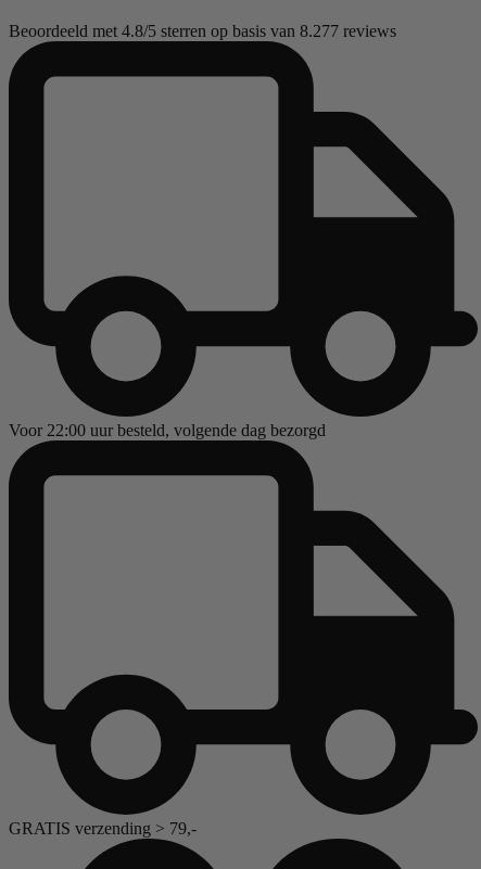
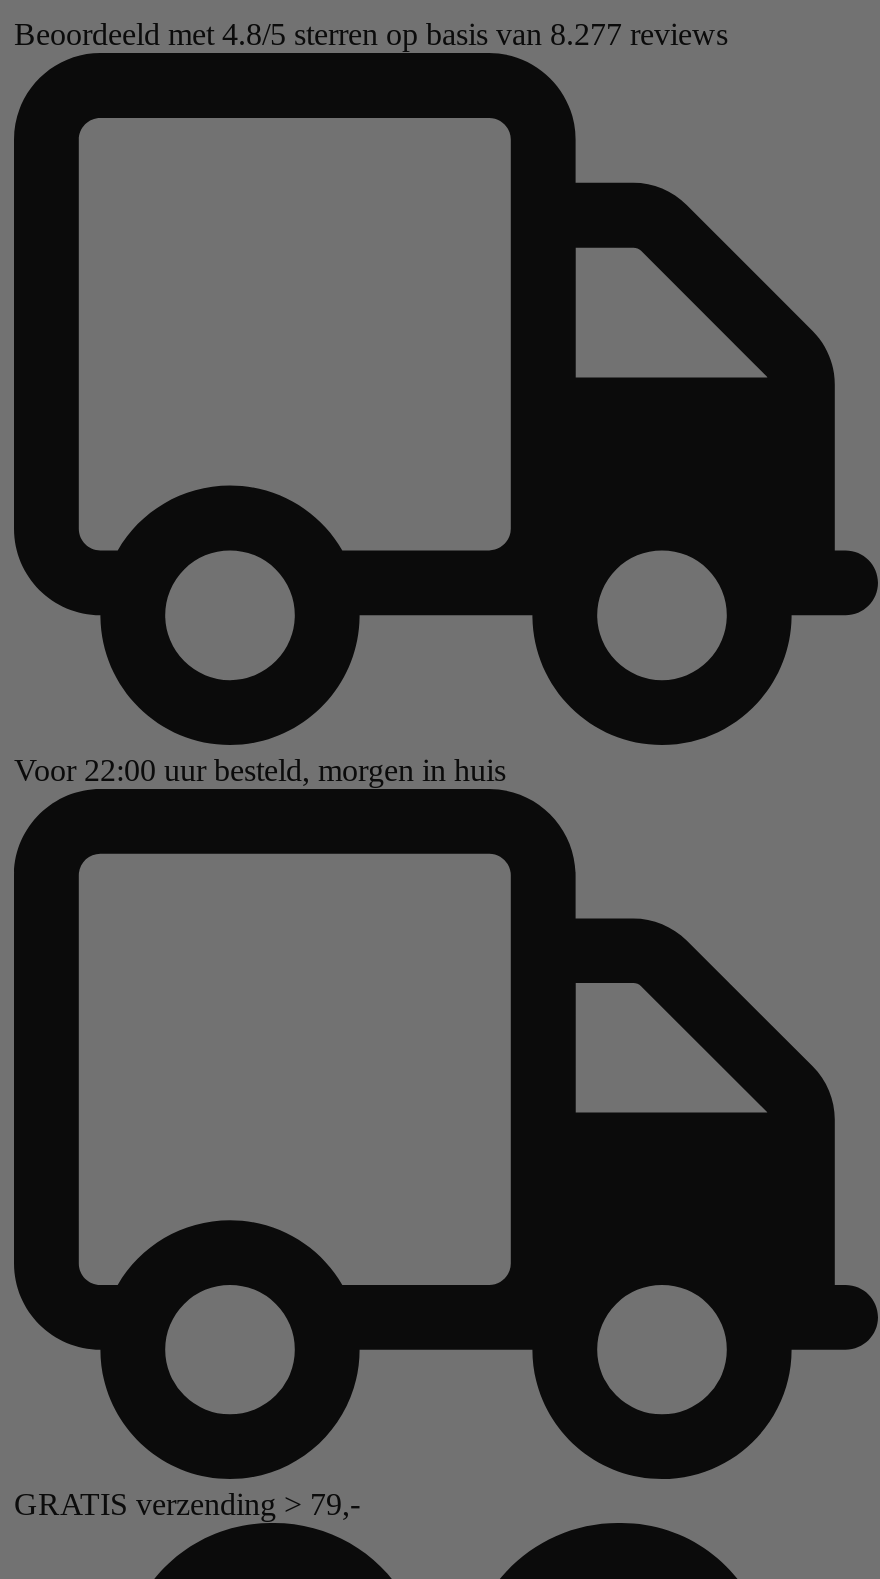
[9,421,326,439] Voor 22:00 uur besteld, volgende dag bezorgd -> [14,752,506,786] Voor 22:00 uur besteld, morgen in huis

